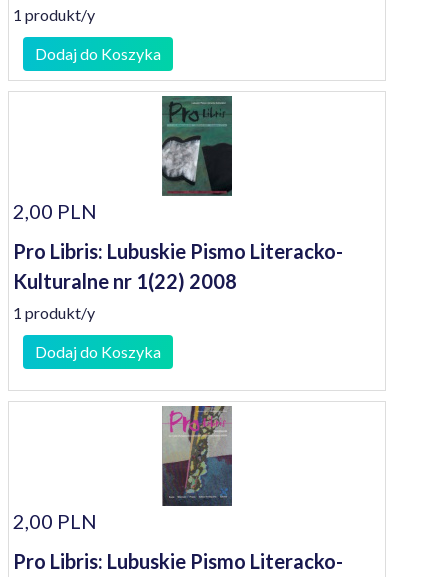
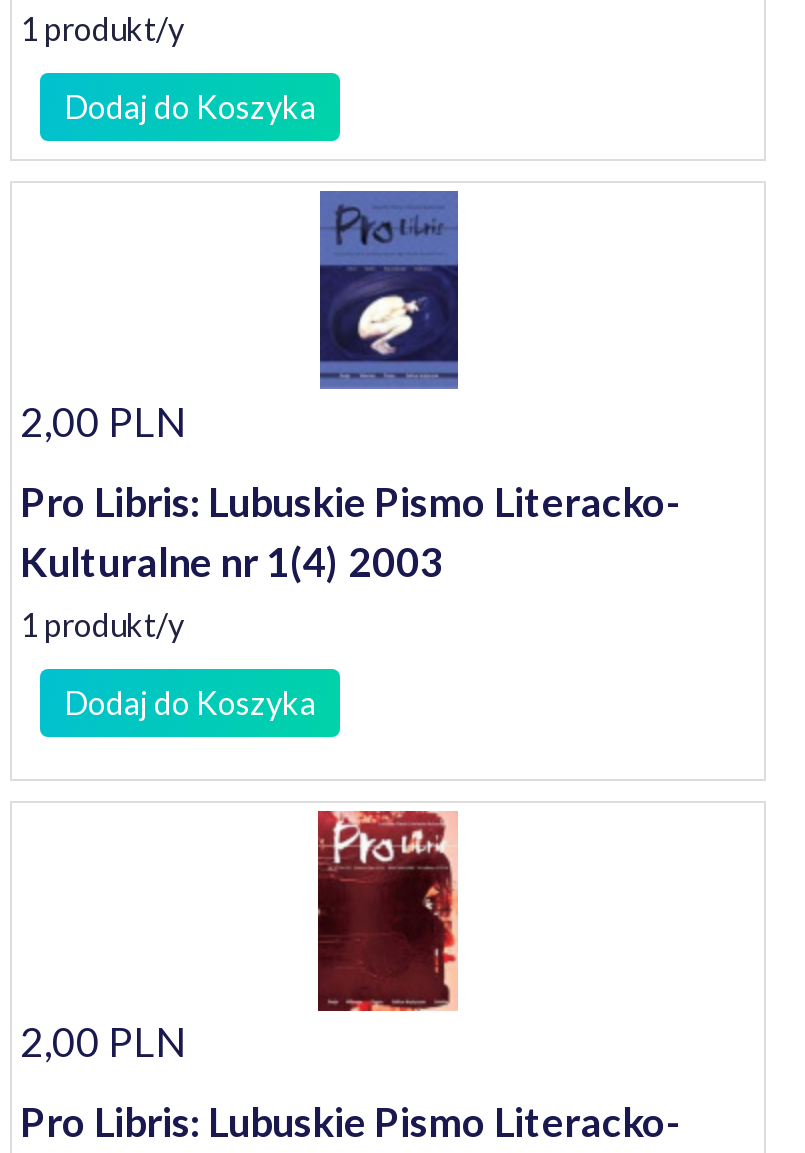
[162,96,233,197] [image] -> [320,191,460,391] [image]
[13,269,237,293] Kulturalne nr 1(22) 2008 -> [20,537,444,585] Kulturalne nr 1(4) 2003
[161,405,233,507] [image] -> [316,809,458,1013] [image]

